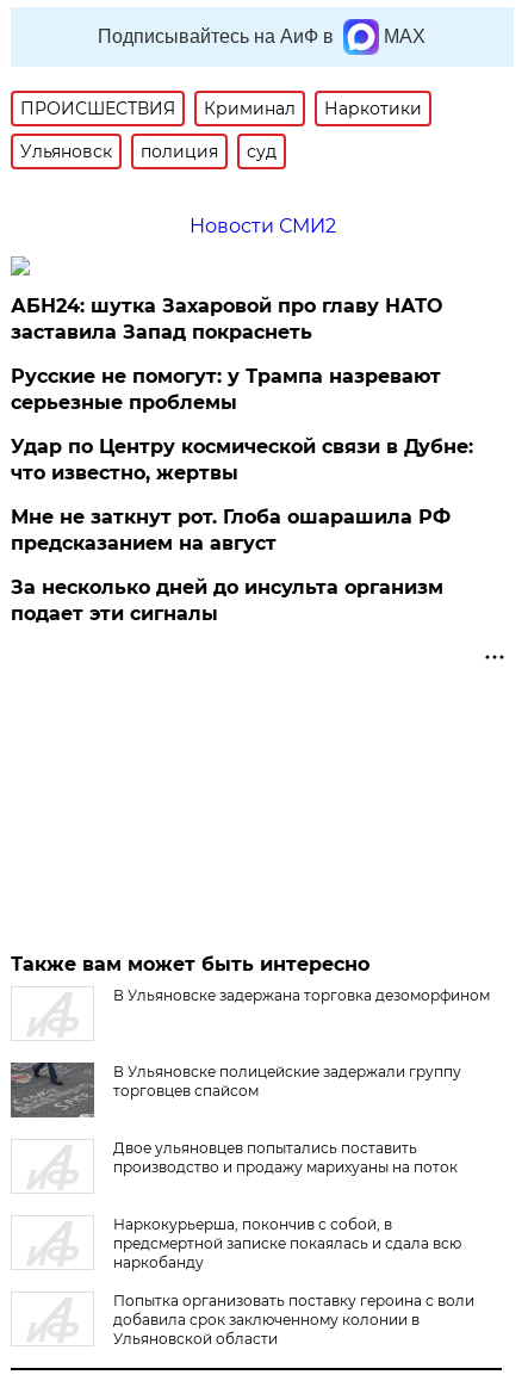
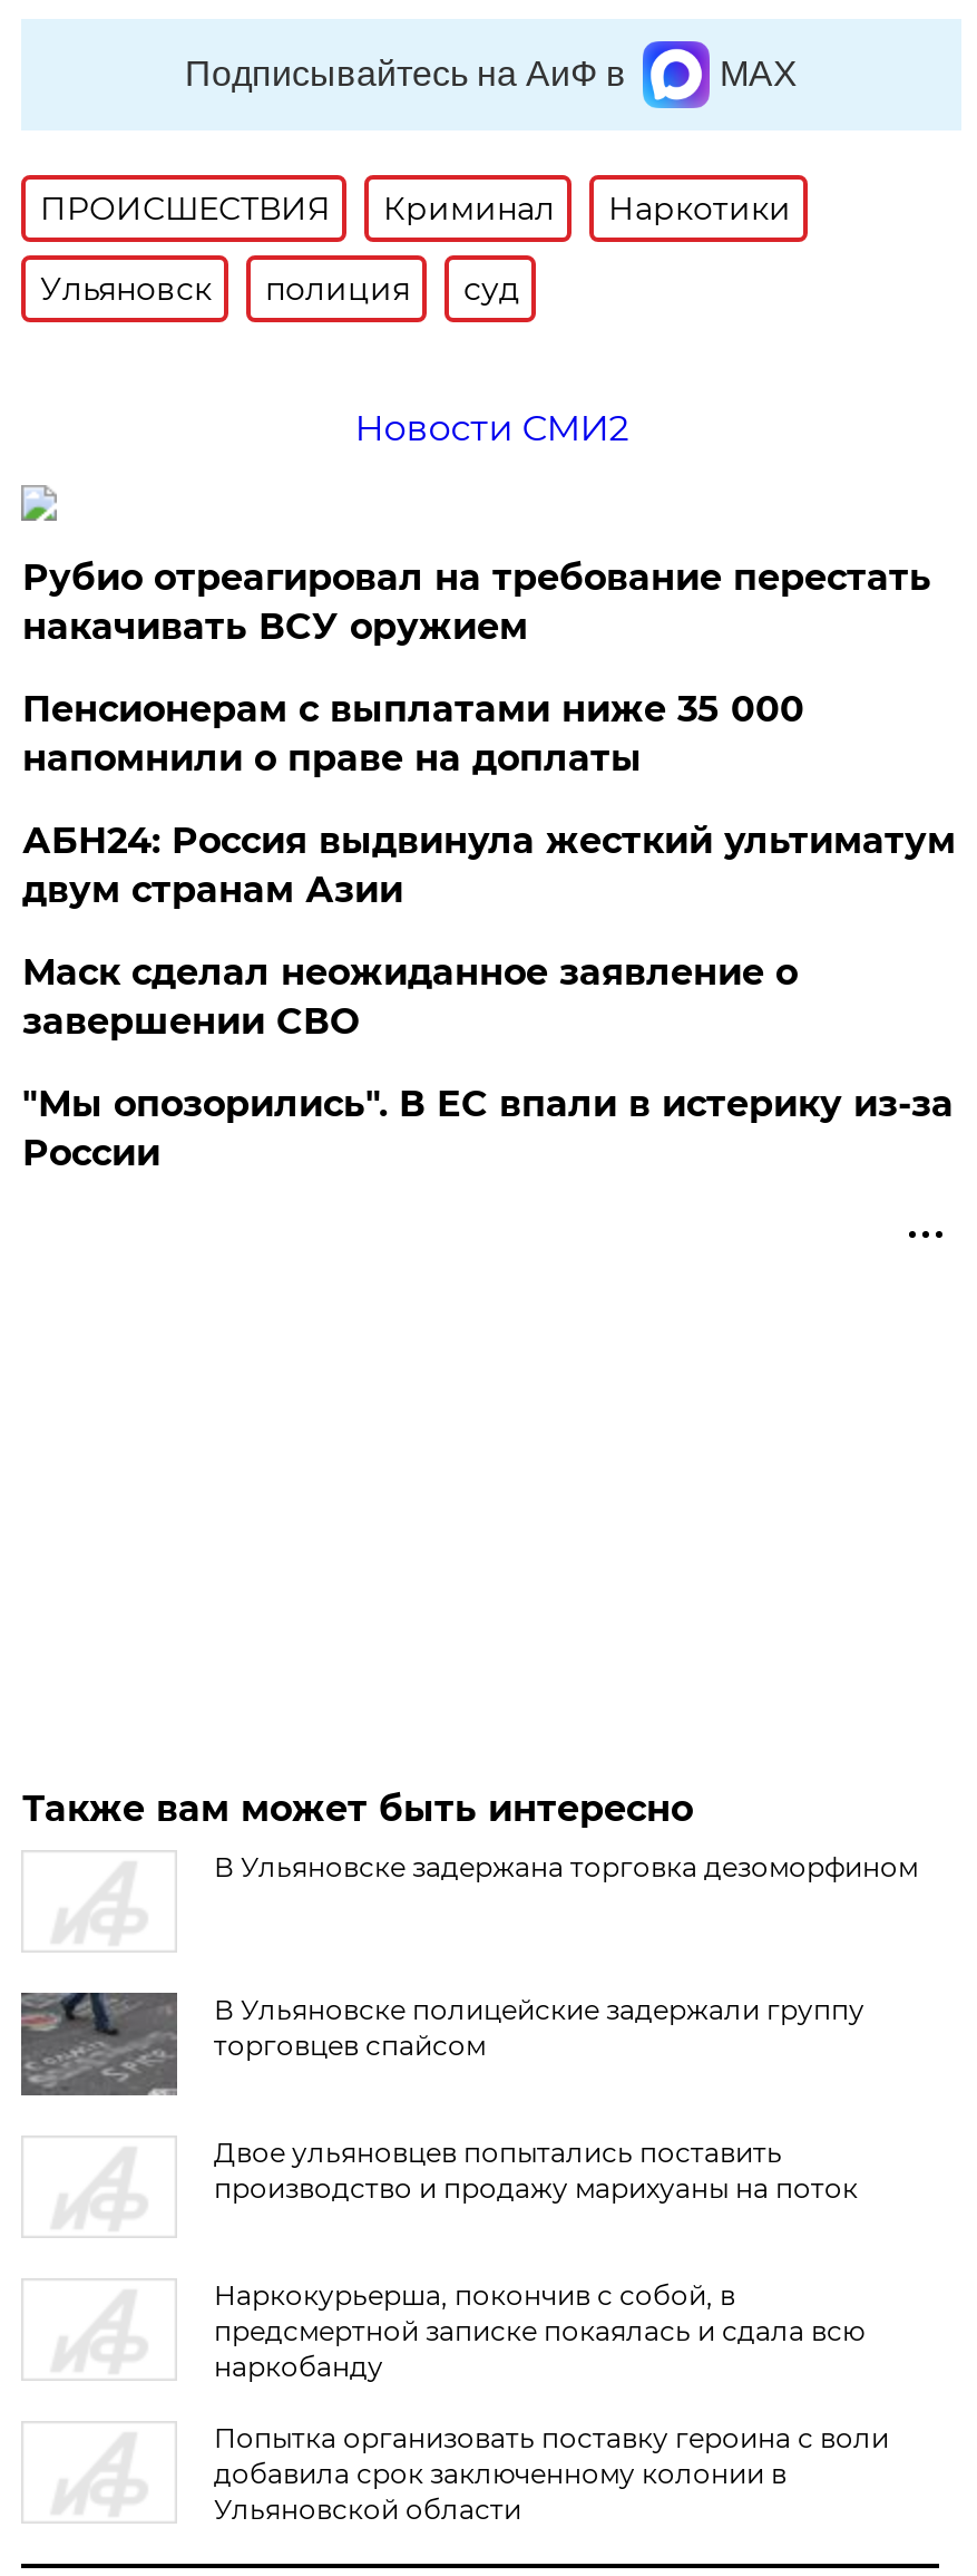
[11,294,443,343] АБН24: шутка Захаровой про главу НАТО | заставила Запад покраснеть -> [22,556,931,648] Рубио отреагировал на требование перестать | накачивать ВСУ оружием
[11,365,441,414] Русские не помогут: у Трампа назревают | серьезные проблемы -> [22,688,804,779] Пенсионерам с выплатами ниже 35 000 | напомнили о праве на доплаты
[11,435,474,484] Удар по Центру космической связи в Дубне: | что известно, жертвы -> [22,819,956,911] АБН24: Россия выдвинула жесткий ультиматум | двум странам Азии
[11,506,451,554] Мне не заткнут рот. Глоба ошарашила РФ | предсказанием на август -> [22,951,797,1042] Маск сделал неожиданное заявление о | завершении СВО
[11,576,444,625] За несколько дней до инсульта организм | подает эти сигналы -> [22,1083,953,1174] "Мы опозорились". В ЕС впали в истерику из-за | России

